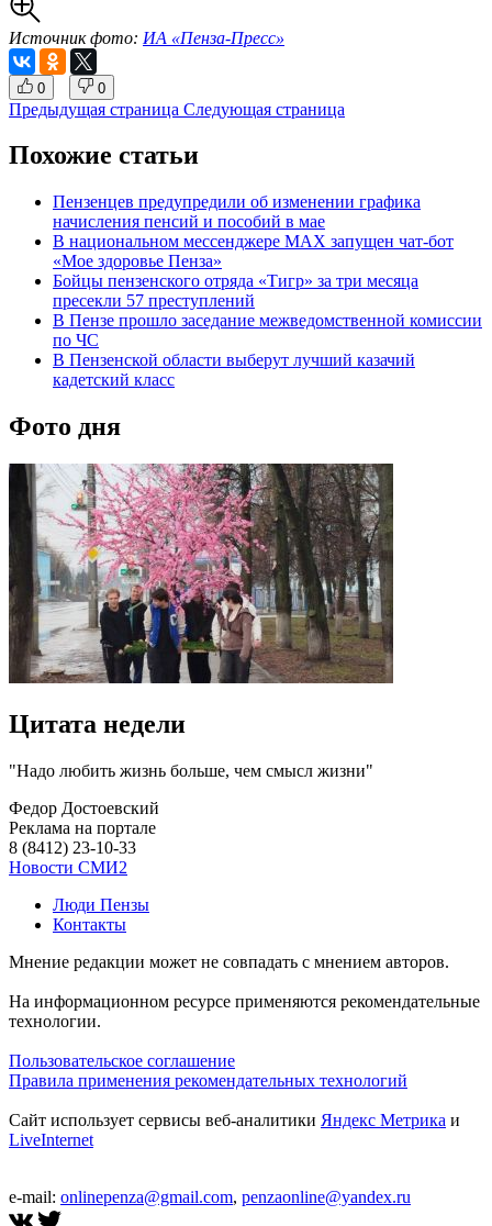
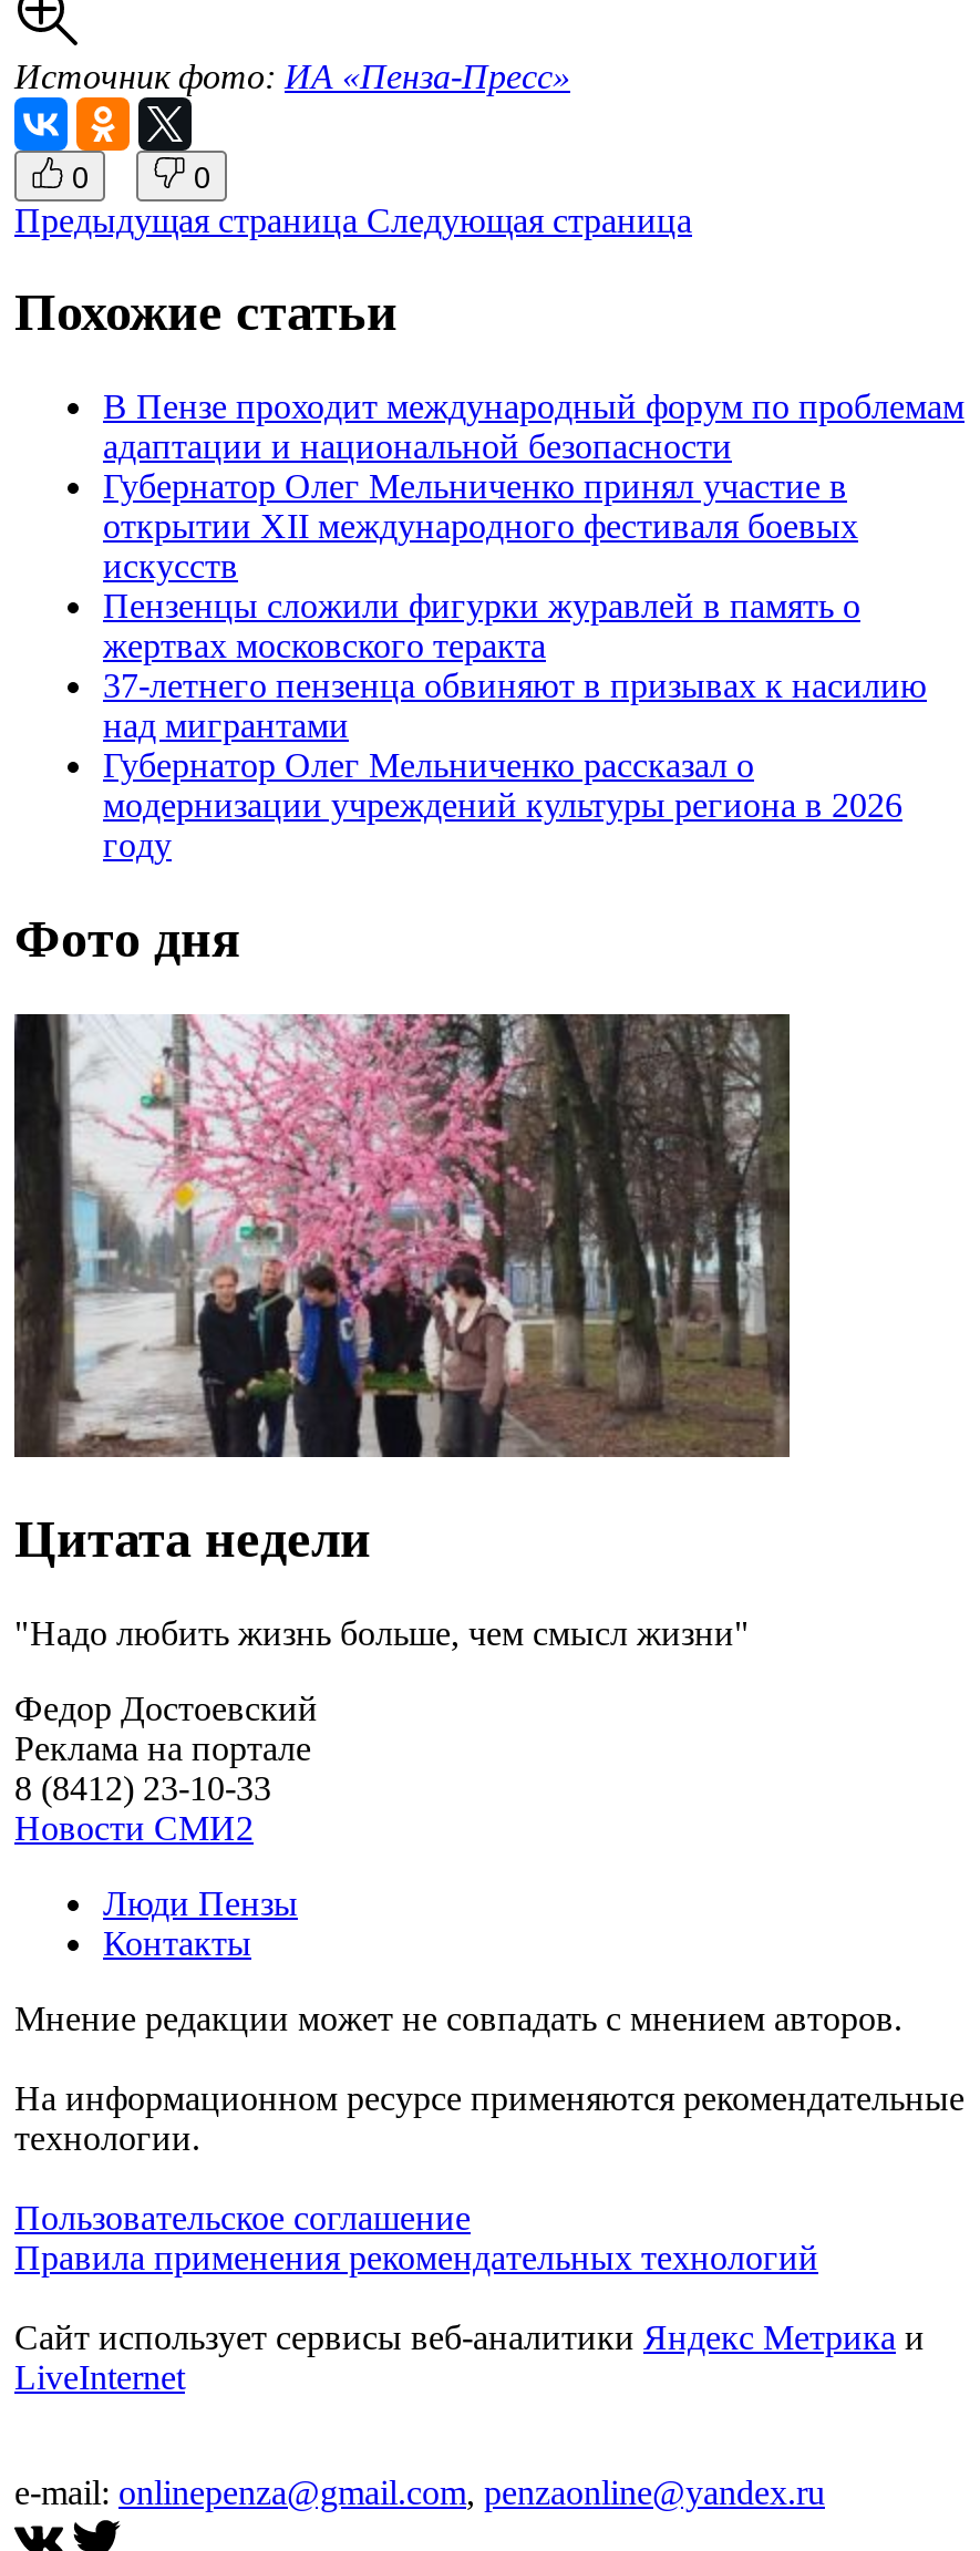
[53,193,482,389] Пензенцев предупредили об изменении графика | начисления пенсий и пособий в мае | В национальном мессенджере МАХ запущен чат-бот | «Мое здоровье Пенза» | Бойцы пензенского отряда «Тигр» за три месяца | пресекли 57 преступлений | В Пензе прошло заседание межведомственной комиссии | по ЧС | В Пензенской области выберут лучший казачий | кадетский класс -> [103,388,964,864] В Пензе проходит международный форум по проблемам | адаптации и национальной безопасности | Губернатор Олег Мельниченко принял участие в | открытии XII международного фестиваля боевых | искусств | Пензенцы сложили фигурки журавлей в память о | жертвах московского теракта | 37-летнего пензенца обвиняют в призывах к насилию | над мигрантами | Губернатор Олег Мельниченко рассказал о | модернизации учреждений культуры региона в 2026 | году

